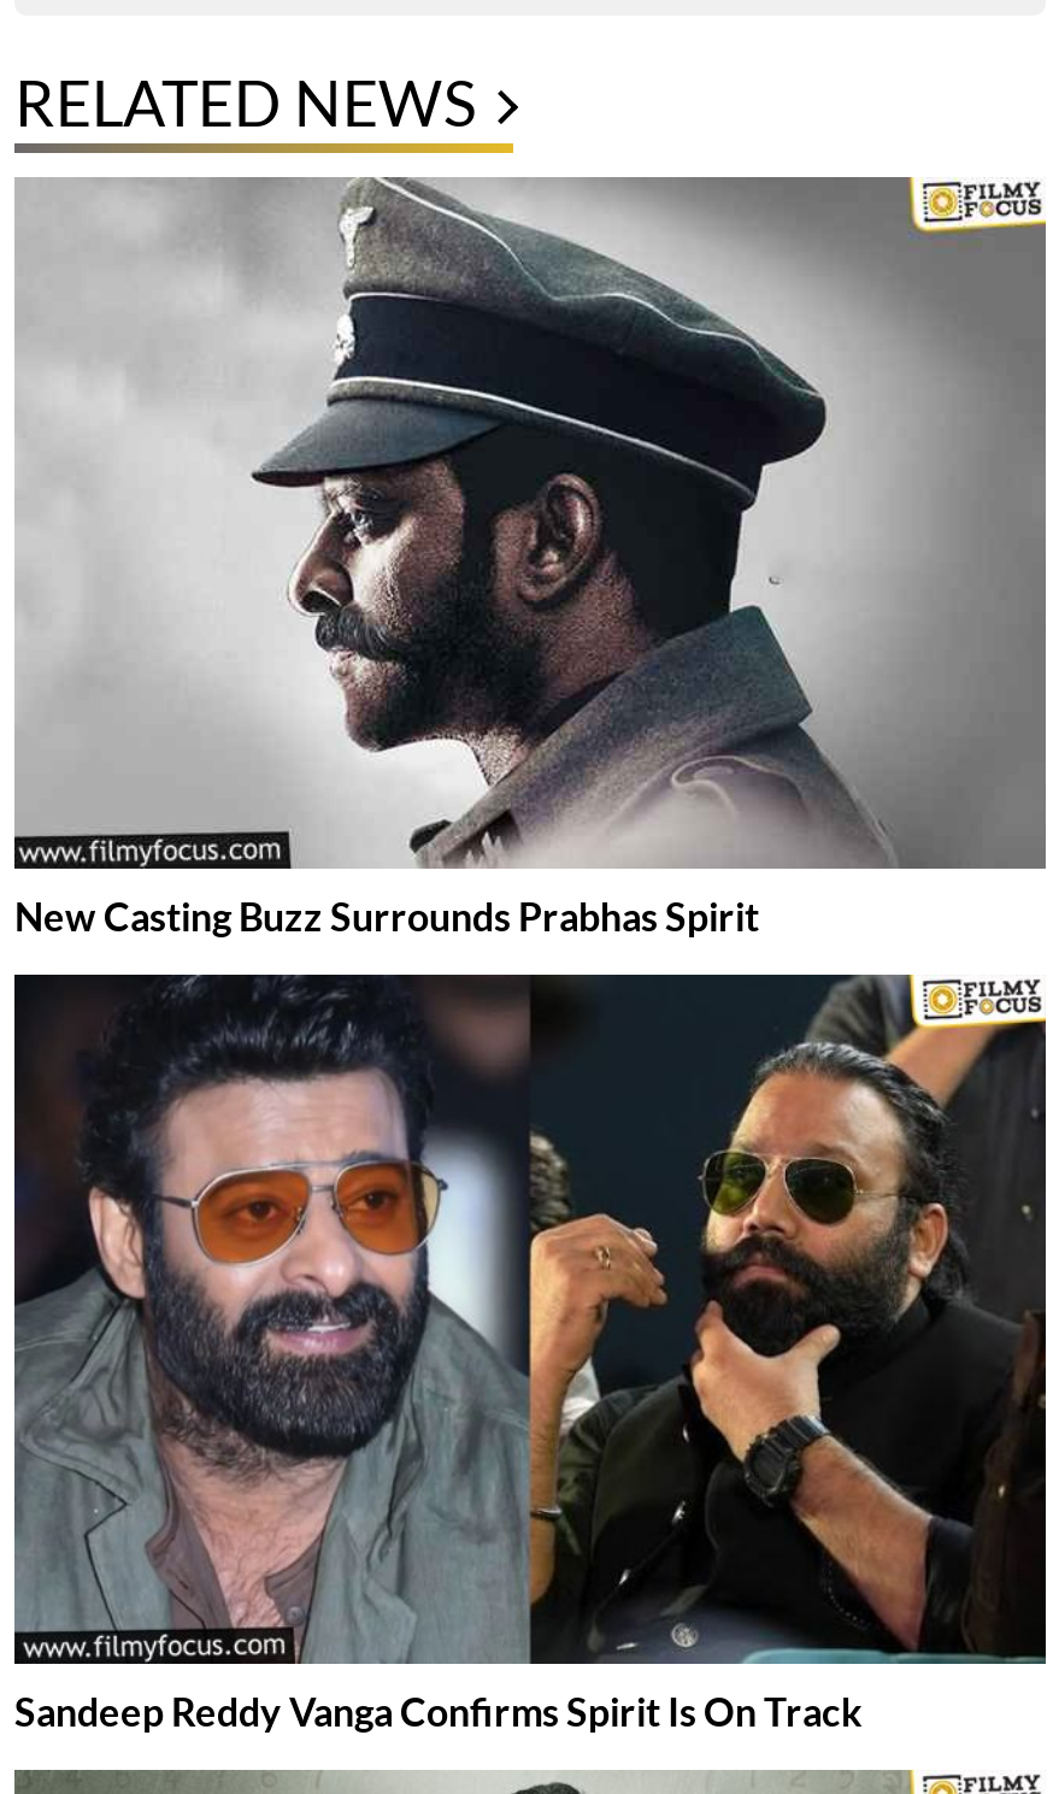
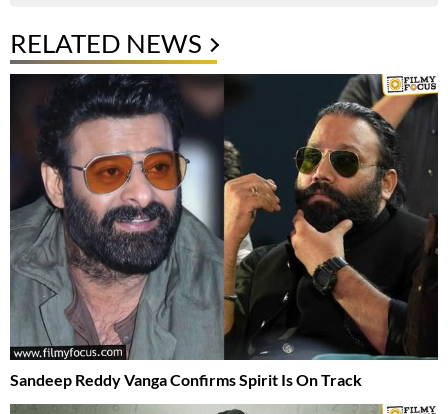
[14,177,1046,939] [image] | New Casting Buzz Surrounds Prabhas Spirit -> none

